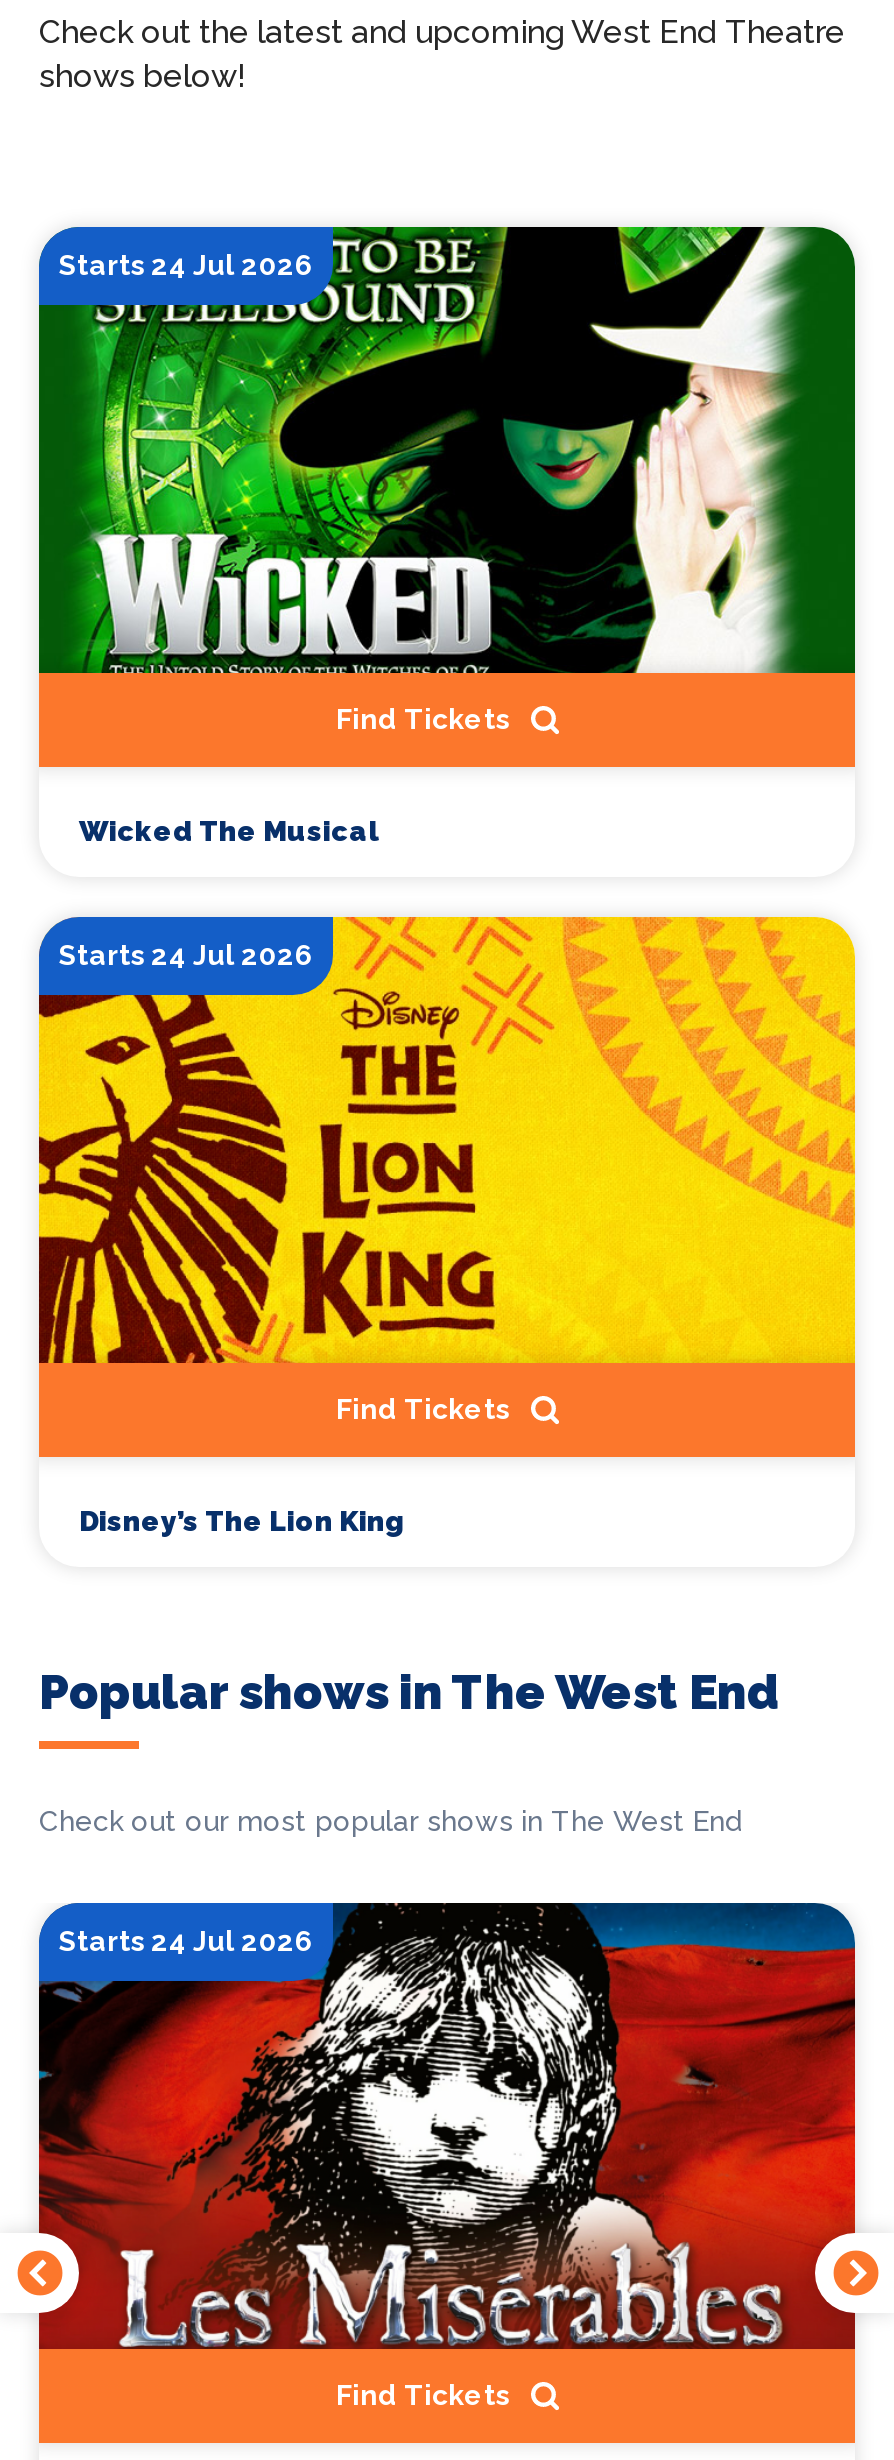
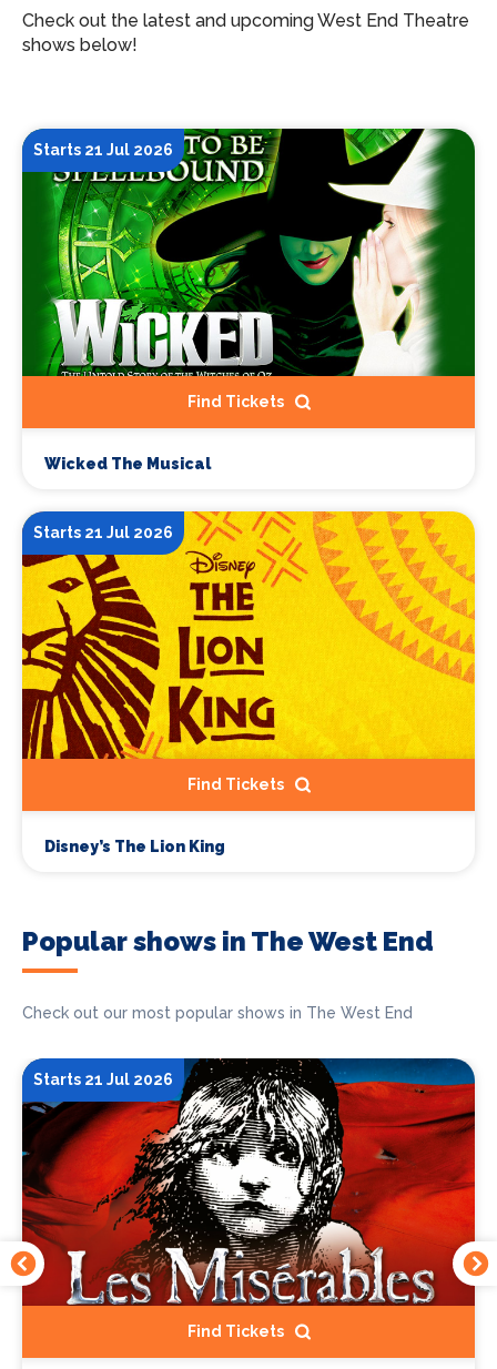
[59,249,313,281] Starts 24 Jul 2026 -> [33,141,173,159] Starts 21 Jul 2026
[59,939,313,971] Starts 24 Jul 2026 -> [33,524,173,541] Starts 21 Jul 2026
[59,1926,313,1958] Starts 24 Jul 2026 -> [33,1071,173,1089] Starts 21 Jul 2026

